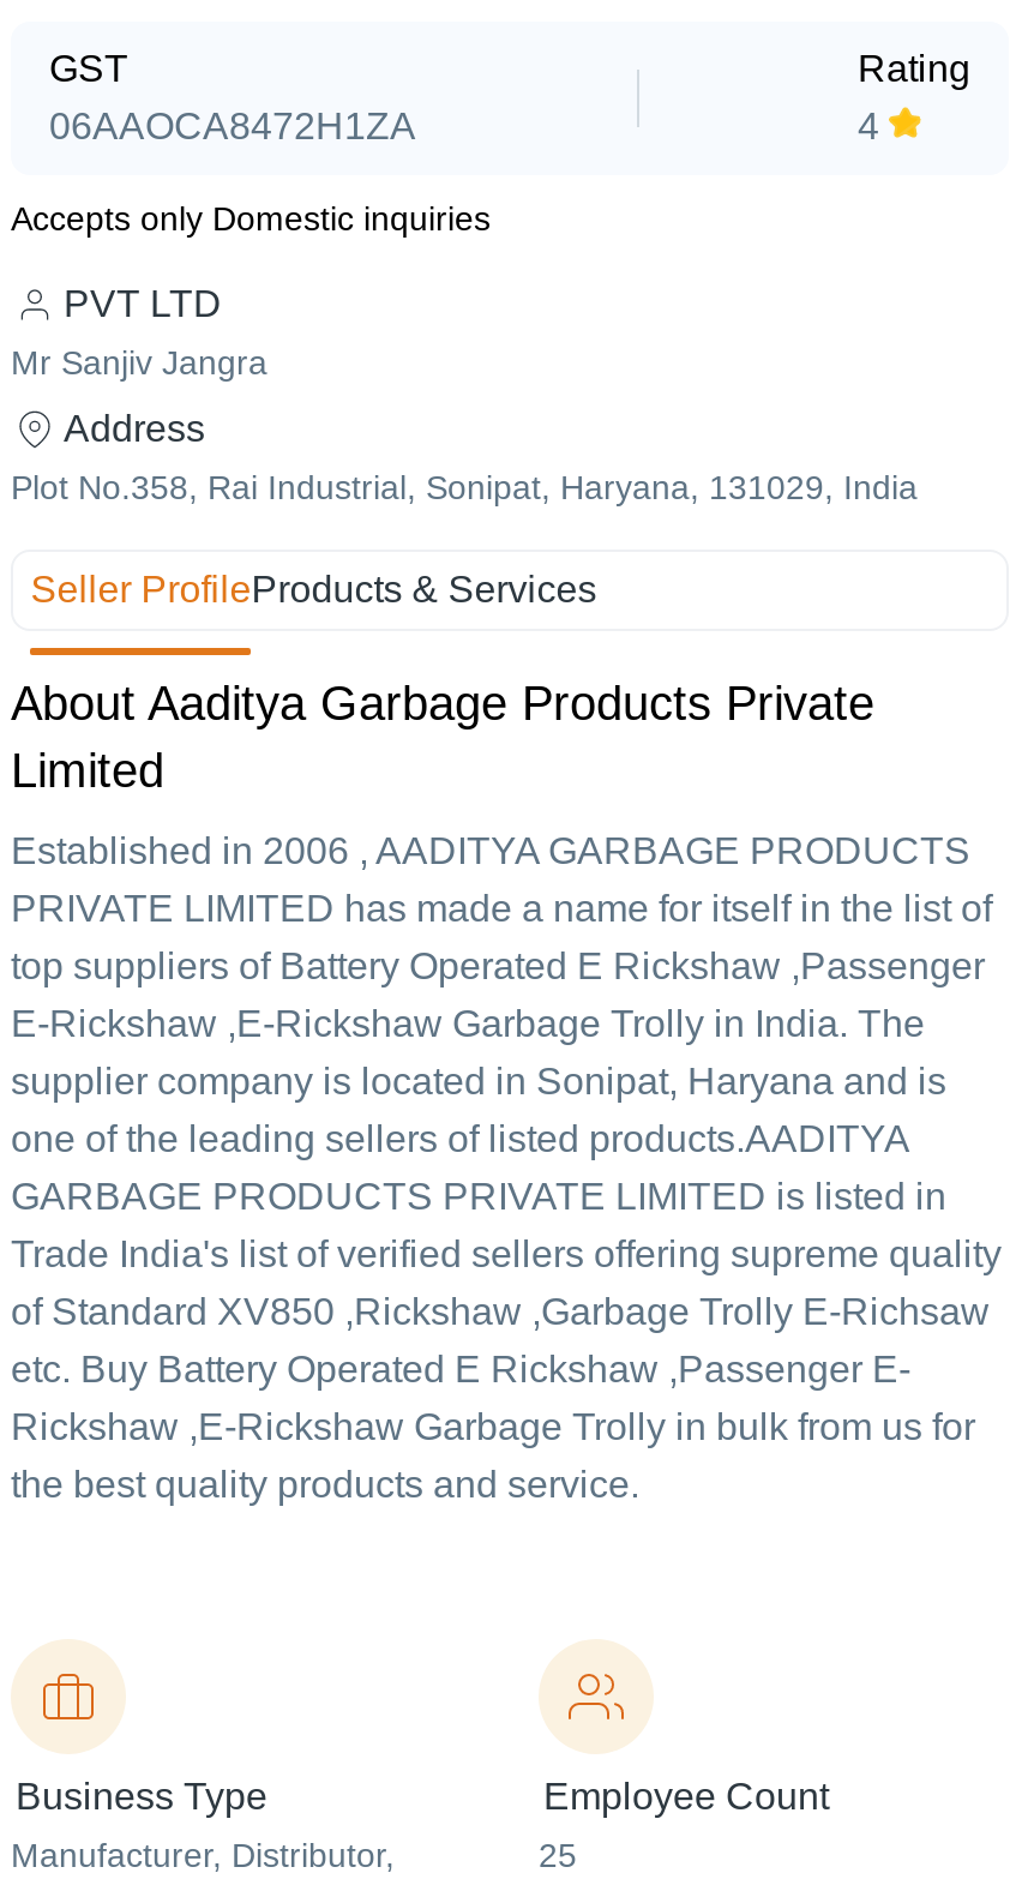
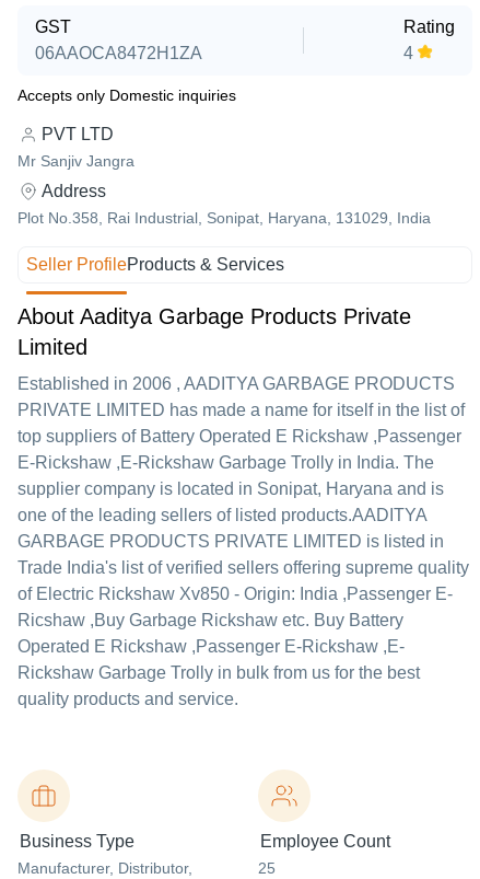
[11,1291,990,1505] of Standard XV850 ,Rickshaw ,Garbage Trolly E-Richsaw | etc. Buy Battery Operated E Rickshaw ,Passenger E- | Rickshaw ,E-Rickshaw Garbage Trolly in bulk from us for | the best quality products and service. -> [17,585,453,708] of Electric Rickshaw Xv850 - Origin: India ,Passenger E- | Ricshaw ,Buy Garbage Rickshaw etc. Buy Battery | Operated E Rickshaw ,Passenger E-Rickshaw ,E- | Rickshaw Garbage Trolly in bulk from us for the best | quality products and service.

